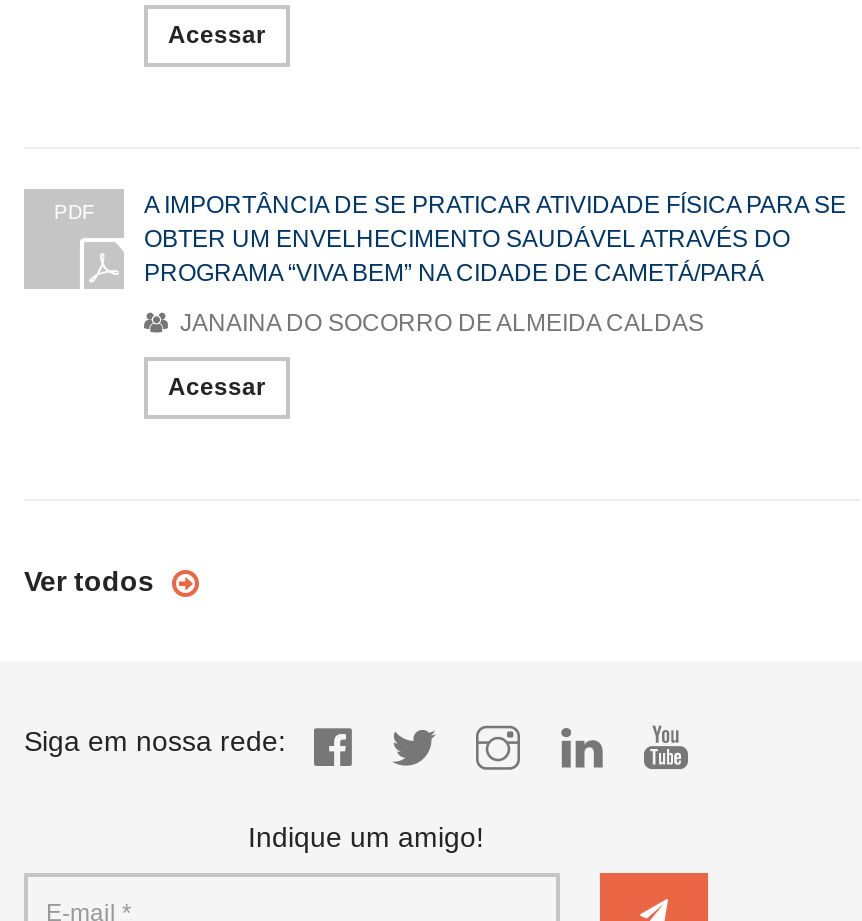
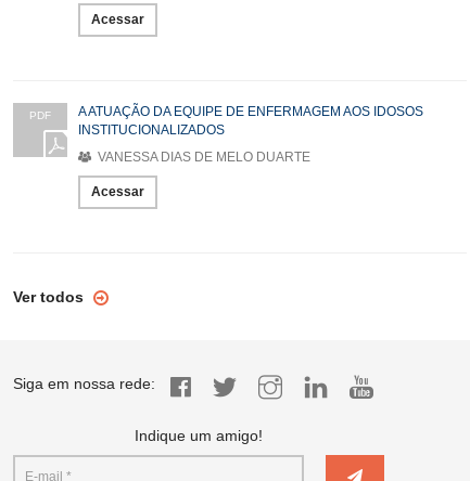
[144,190,846,286] A IMPORTÂNCIA DE SE PRATICAR ATIVIDADE FÍSICA PARA SE | OBTER UM ENVELHECIMENTO SAUDÁVEL ATRAVÉS DO | PROGRAMA “VIVA BEM” NA CIDADE DE CAMETÁ/PARÁ -> [78,104,423,137] A ATUAÇÃO DA EQUIPE DE ENFERMAGEM AOS IDOSOS | INSTITUCIONALIZADOS
[174,308,704,336] JANAINA DO SOCORRO DE ALMEIDA CALDAS -> [94,149,310,164] VANESSA DIAS DE MELO DUARTE

